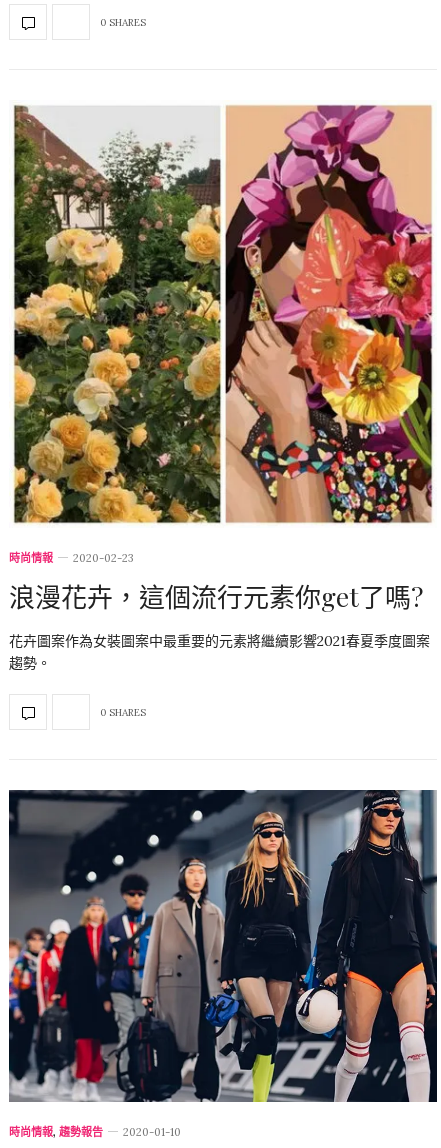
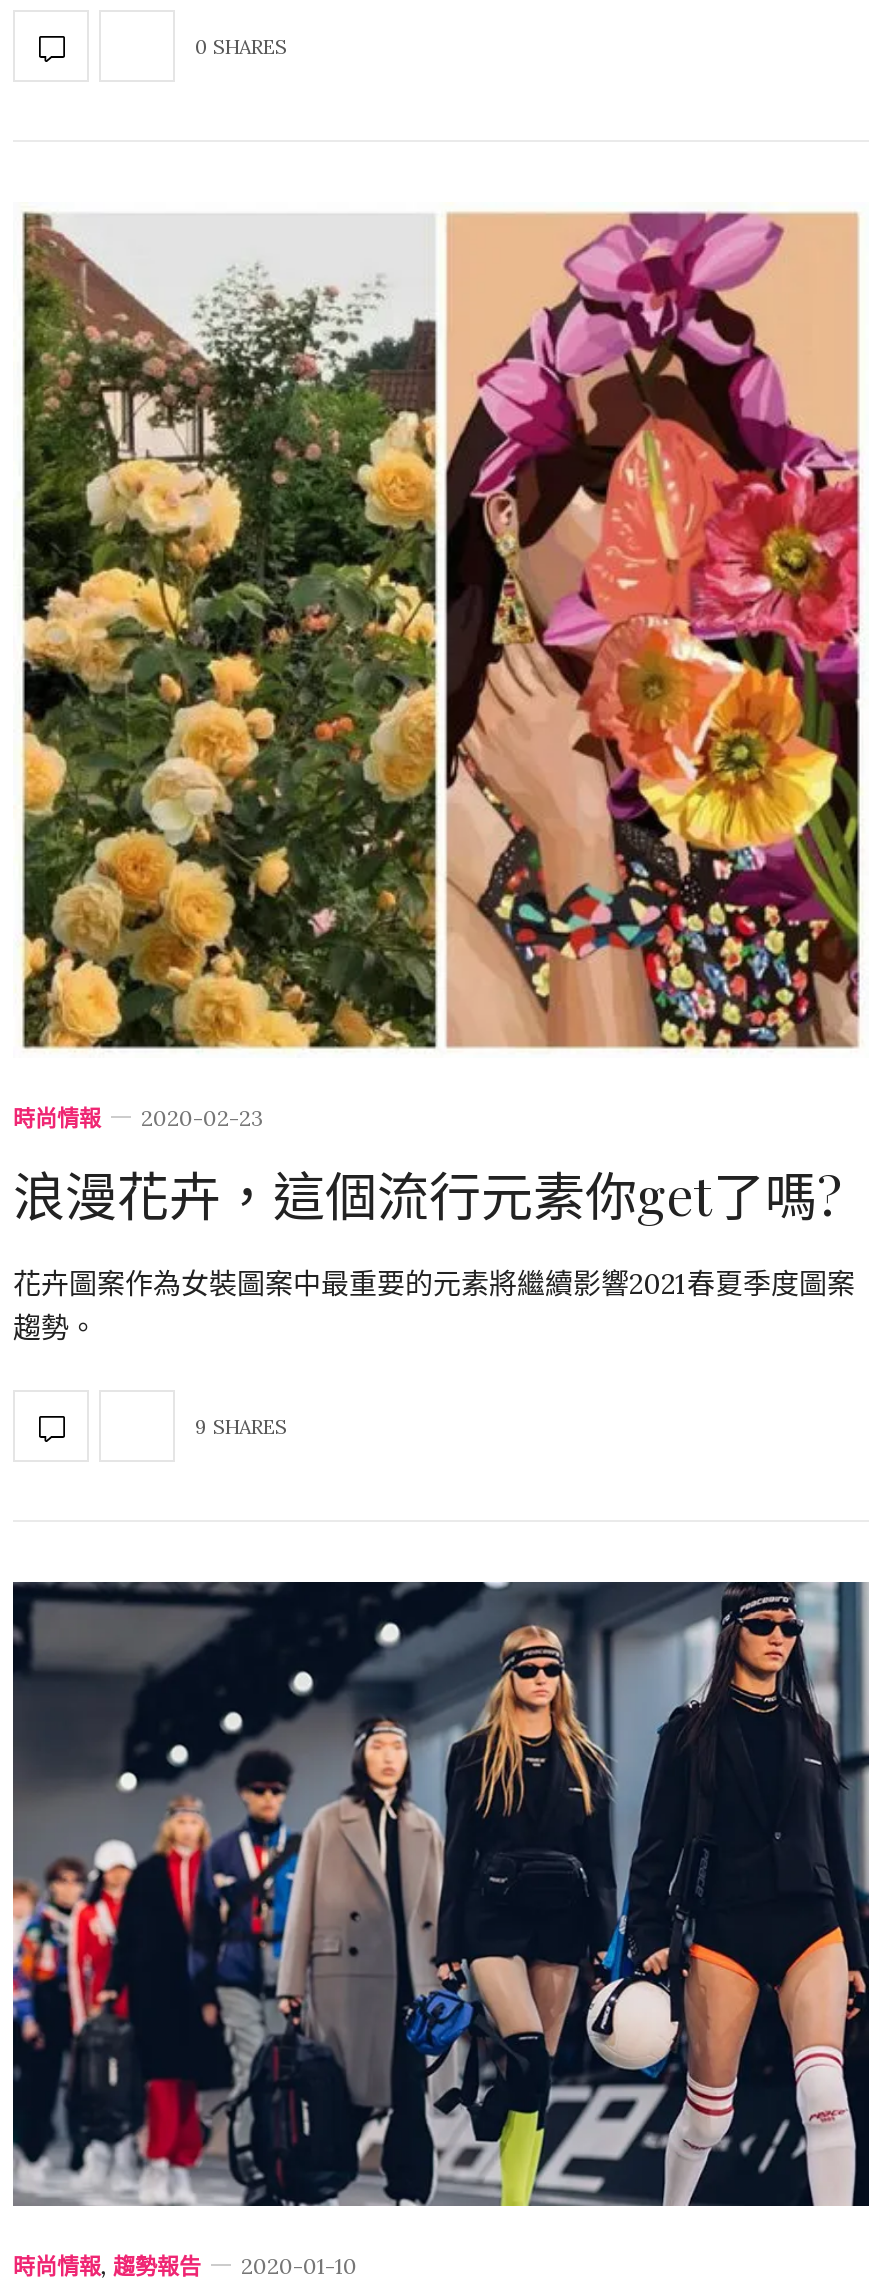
[100,706,146,719] 0 SHARES -> [195,1414,287,1440] 9 SHARES

